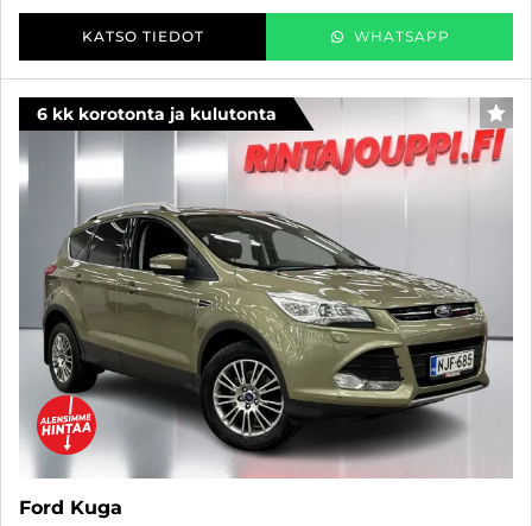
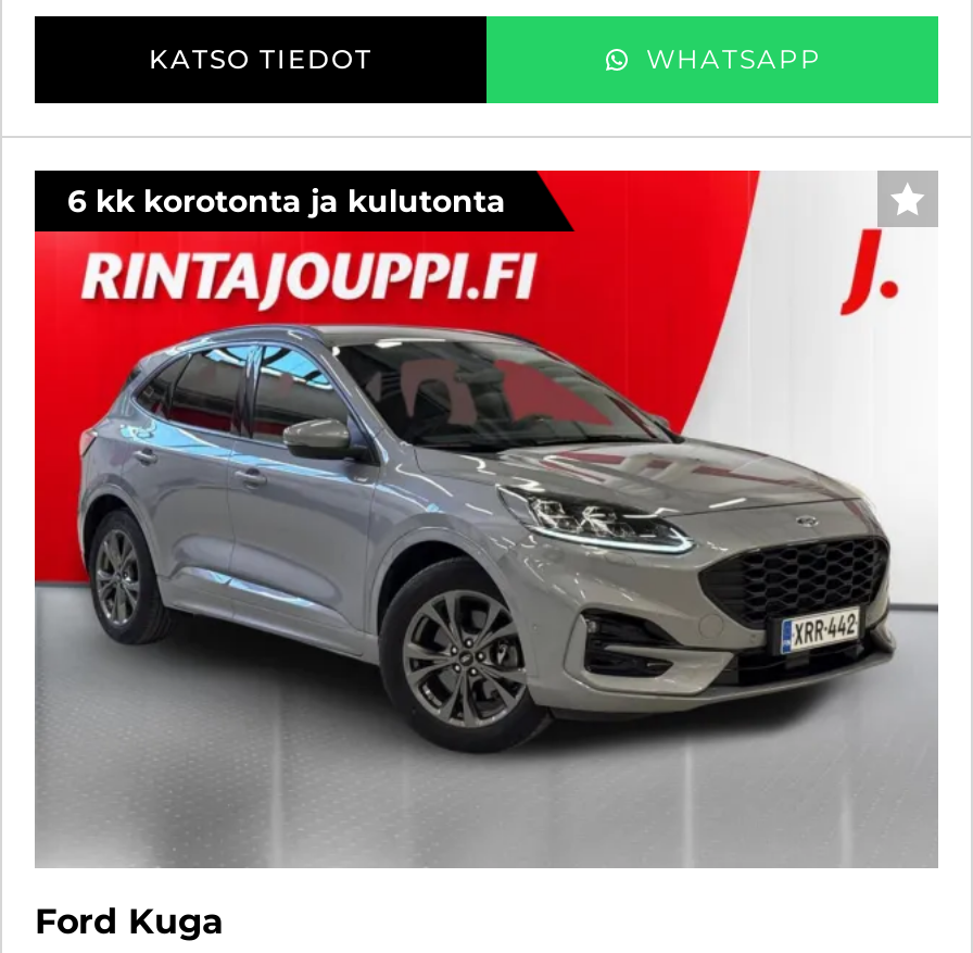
[18,97,513,479] [image] -> [33,168,936,870] [image]

